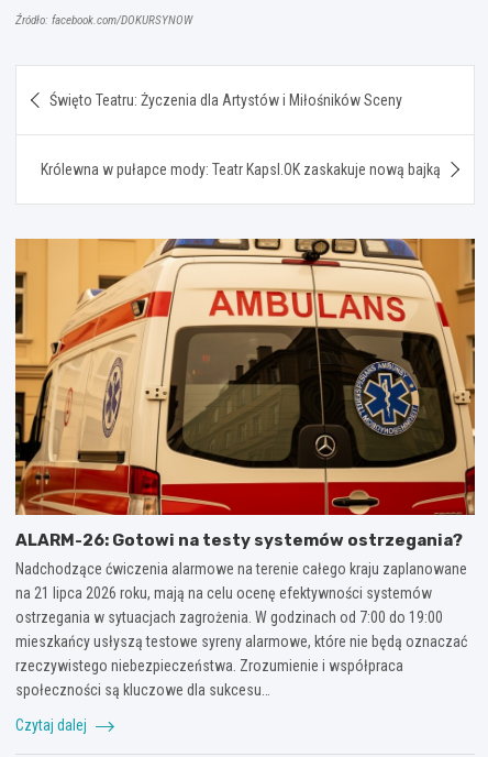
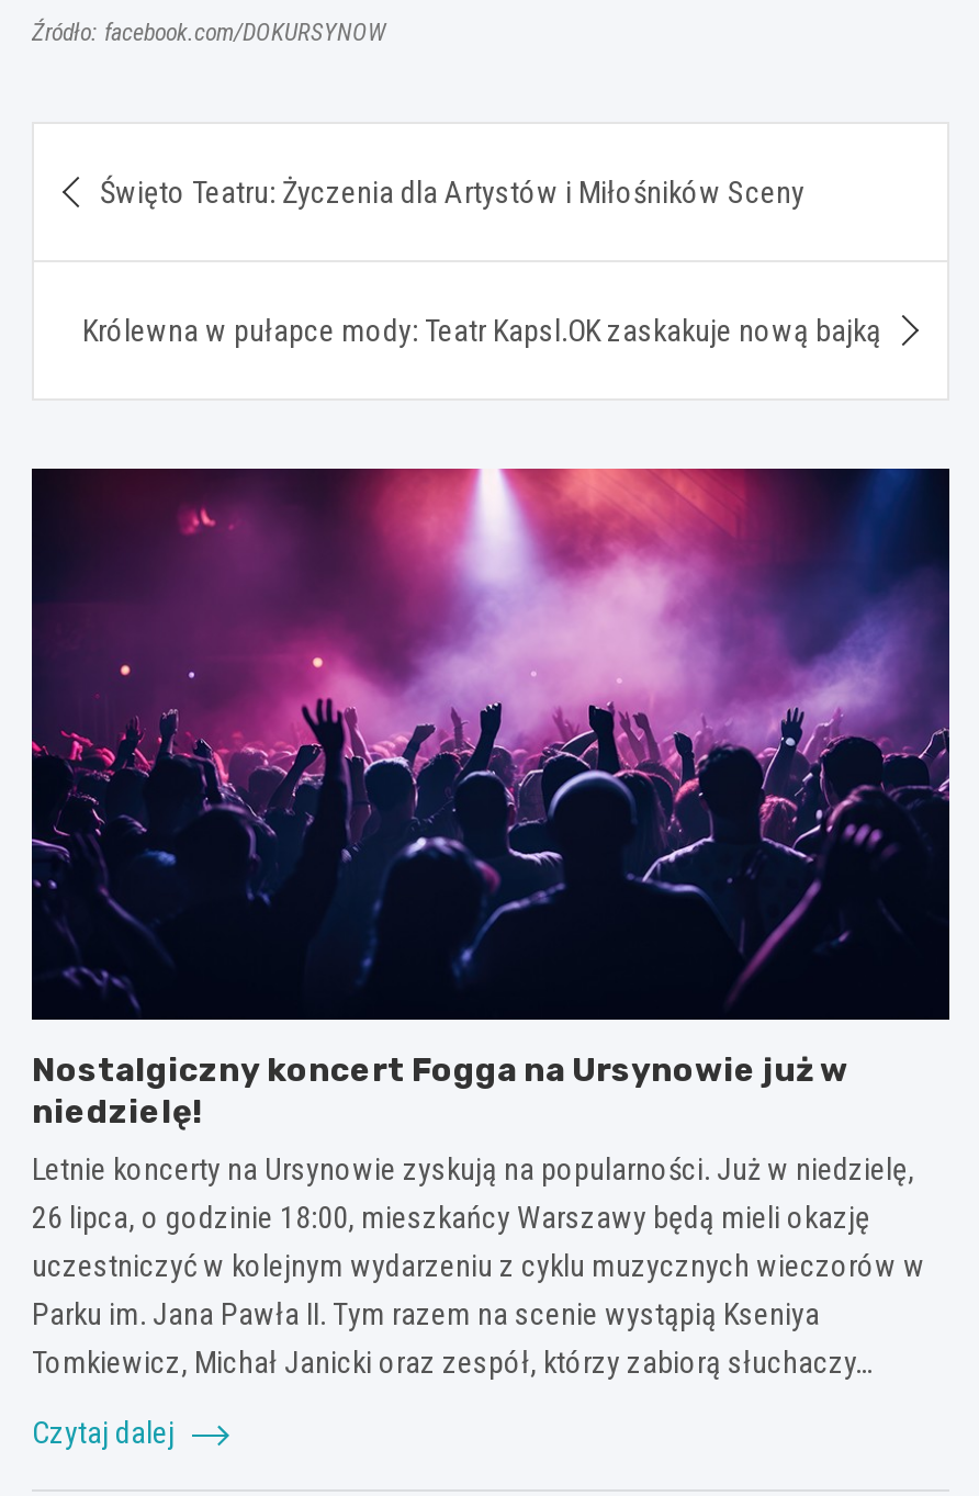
[14,238,476,550] [image] | ALARM-26: Gotowi na testy systemów ostrzegania? -> [30,466,952,1131] [image] | Nostalgiczny koncert Fogga na Ursynowie już w | niedzielę!
[15,560,467,698] Nadchodzące ćwiczenia alarmowe na terenie całego kraju zaplanowane | na 21 lipca 2026 roku, mają na celu ocenę efektywności systemów | ostrzegania w sytuacjach zagrożenia. W godzinach od 7:00 do 19:00 | mieszkańcy usłyszą testowe syreny alarmowe, które nie będą oznaczać | rzeczywistego niebezpieczeństwa. Zrozumienie i współpraca | społeczności są kluczowe dla sukcesu… -> [32,1151,925,1379] Letnie koncerty na Ursynowie zyskują na popularności. Już w niedzielę, | 26 lipca, o godzinie 18:00, mieszkańcy Warszawy będą mieli okazję | uczestniczyć w kolejnym wydarzeniu z cyklu muzycznych wieczorów w | Parku im. Jana Pawła II. Tym razem na scenie wystąpią Kseniya | Tomkiewicz, Michał Janicki oraz zespół, którzy zabiorą słuchaczy…

